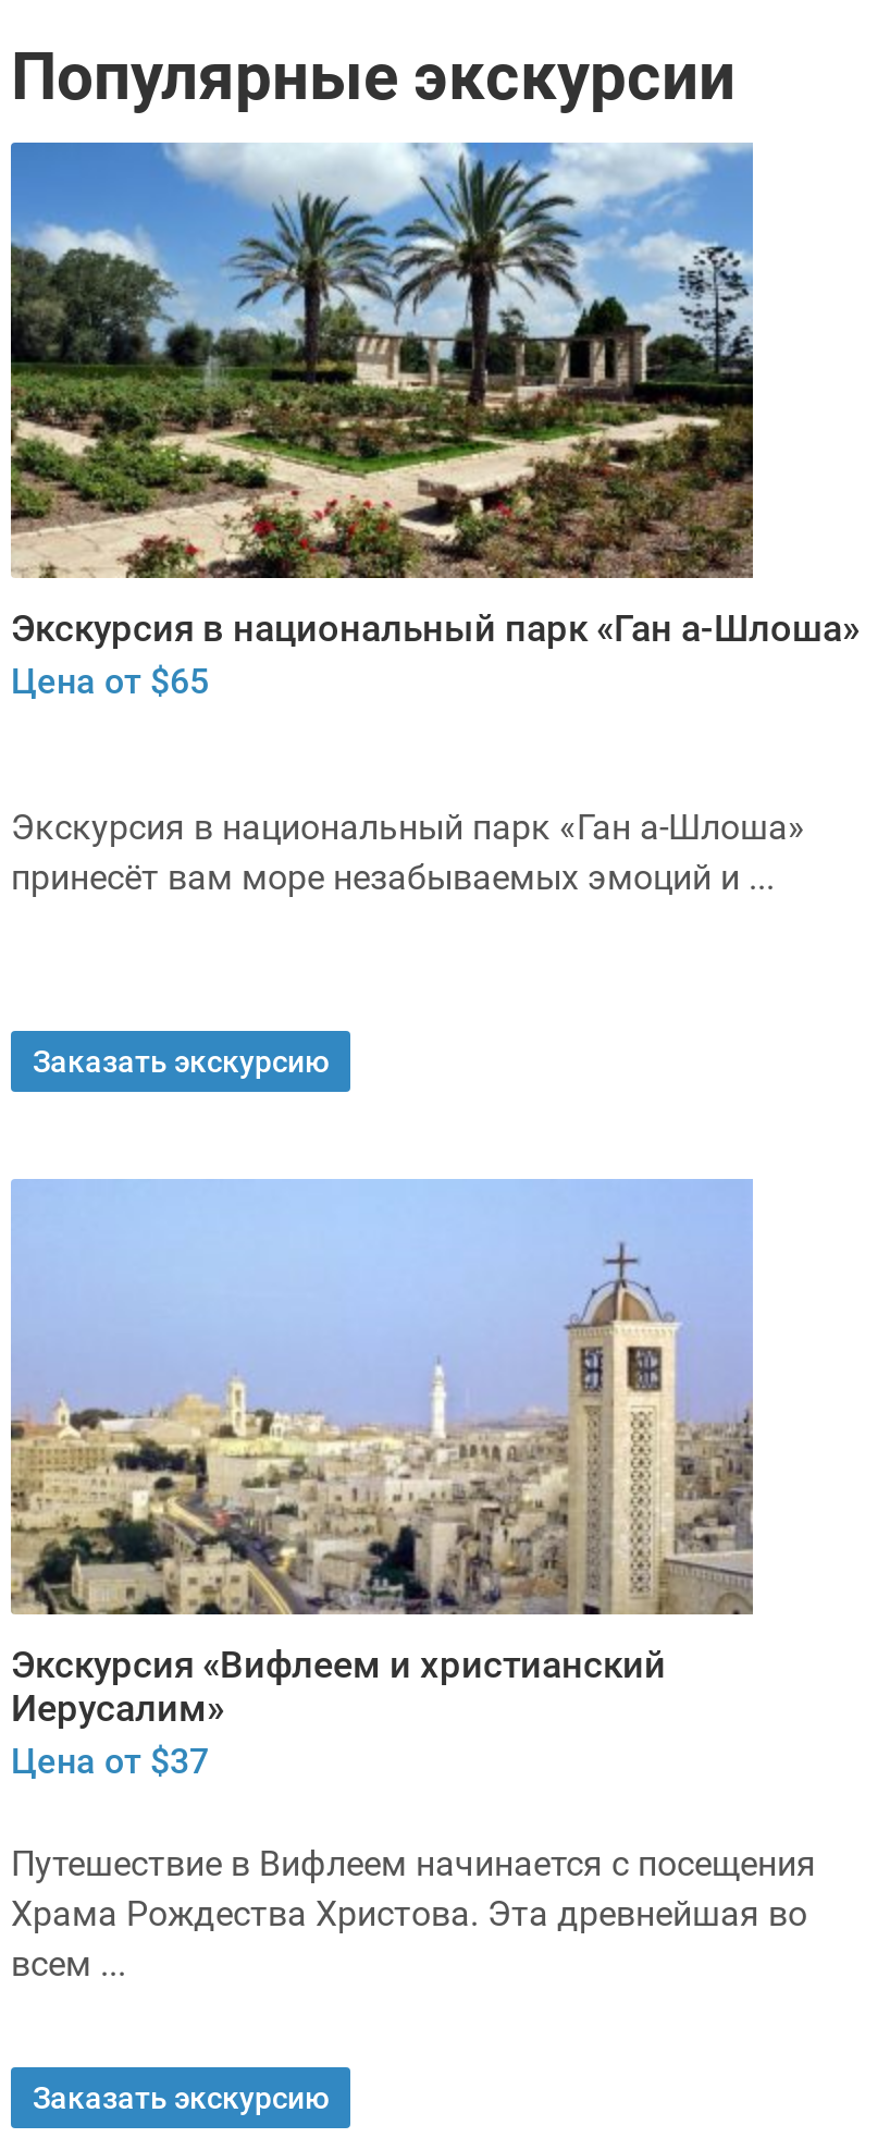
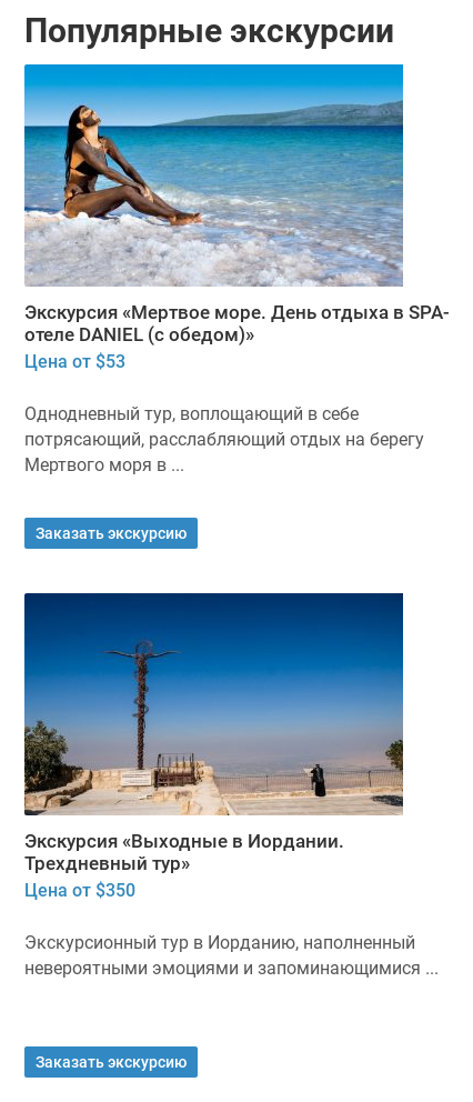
[9,140,860,702] [image] | Экскурсия в национальный парк «Ган а-Шлоша» | Цена от $65 -> [23,63,450,372] [image] | Экскурсия «Мертвое море. День отдыха в SPA- | отеле DANIEL (с обедом)» | Цена от $53
[11,806,805,898] Экскурсия в национальный парк «Ган а-Шлоша» | принесёт вам море незабываемых эмоций и ... -> [24,403,424,475] Однодневный тур, воплощающий в себе | потрясающий, расслабляющий отдых на берегу | Мертвого моря в ...
[9,1179,753,1782] [image] | Экскурсия «Вифлеем и христианский | Иерусалим» | Цена от $37 -> [23,592,404,901] [image] | Экскурсия «Выходные в Иордании. | Трехдневный тур» | Цена от $350
[11,1843,816,1984] Путешествие в Вифлеем начинается с посещения | Храма Рождества Христова. Эта древнейшая во | всем ... -> [24,932,439,978] Экскурсионный тур в Иорданию, наполненный | невероятными эмоциями и запоминающимися ...

